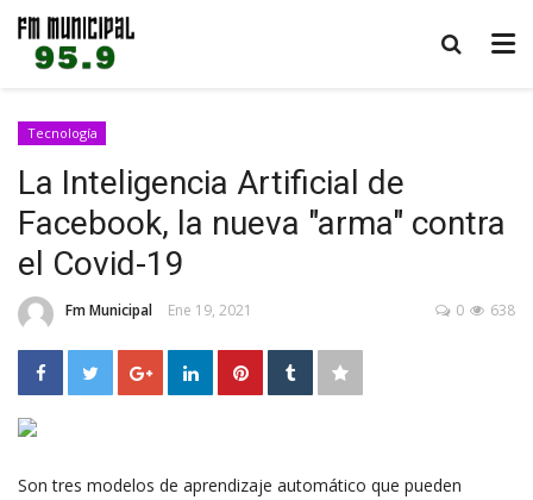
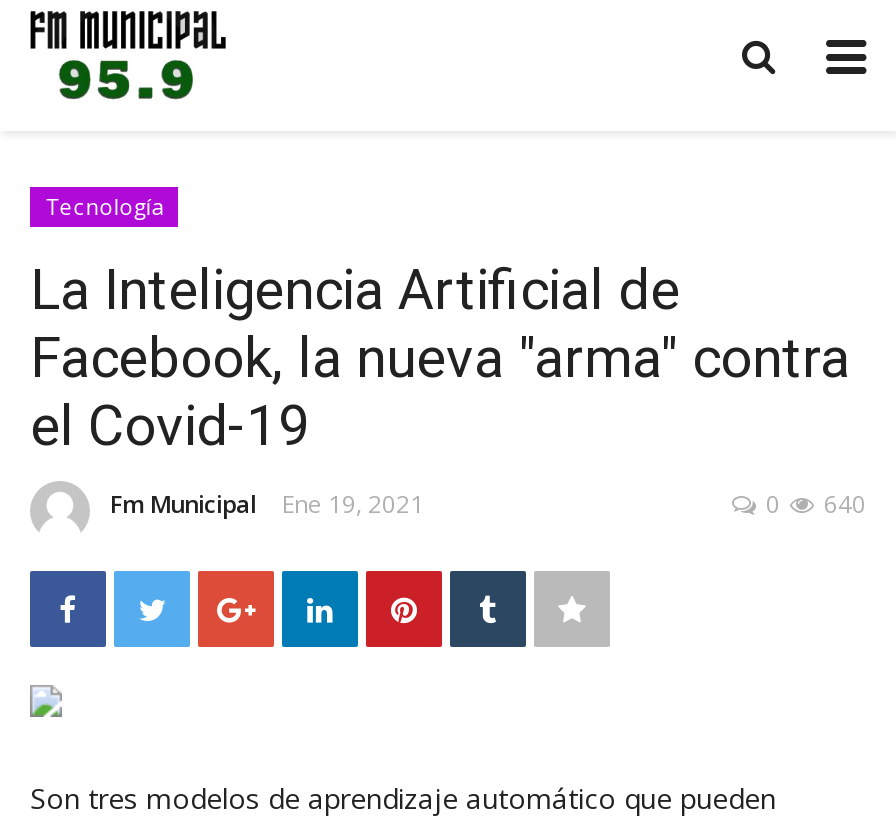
[456,300,515,320] 0 638 -> [766,487,866,521] 0 640

